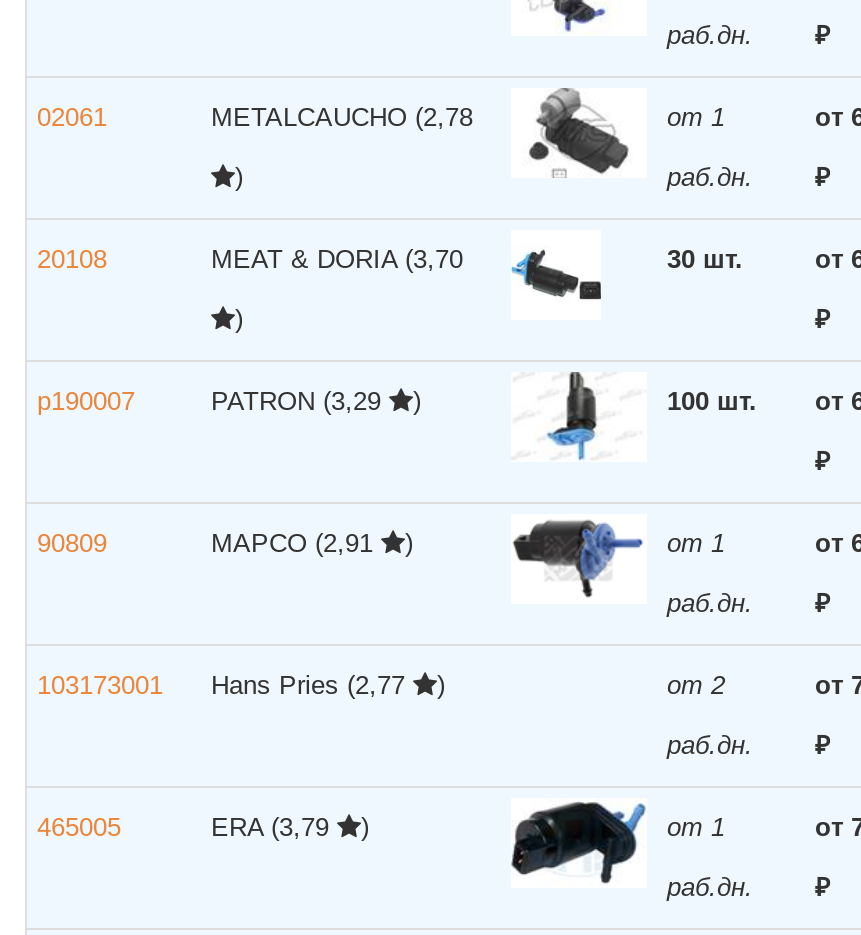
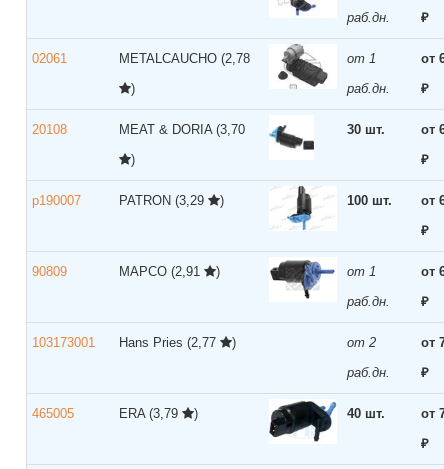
[667,812,753,902] от 1 | раб.дн. -> [347,406,385,421] 40 шт.

